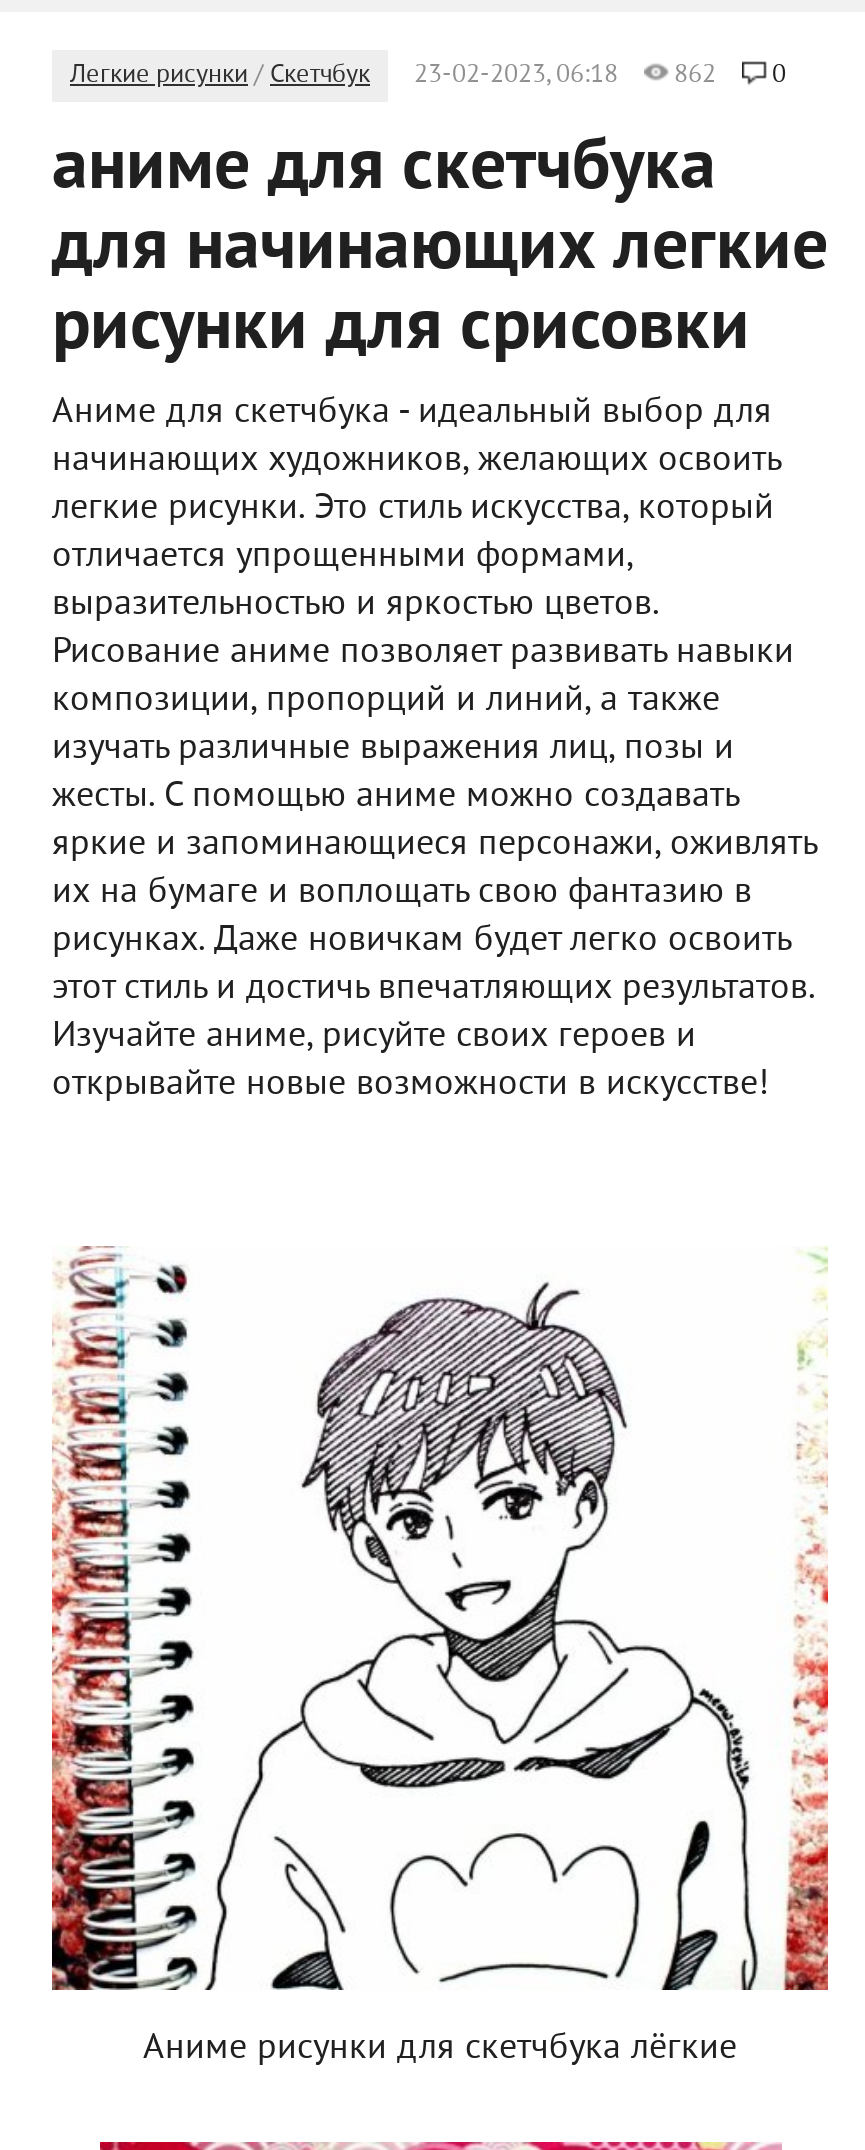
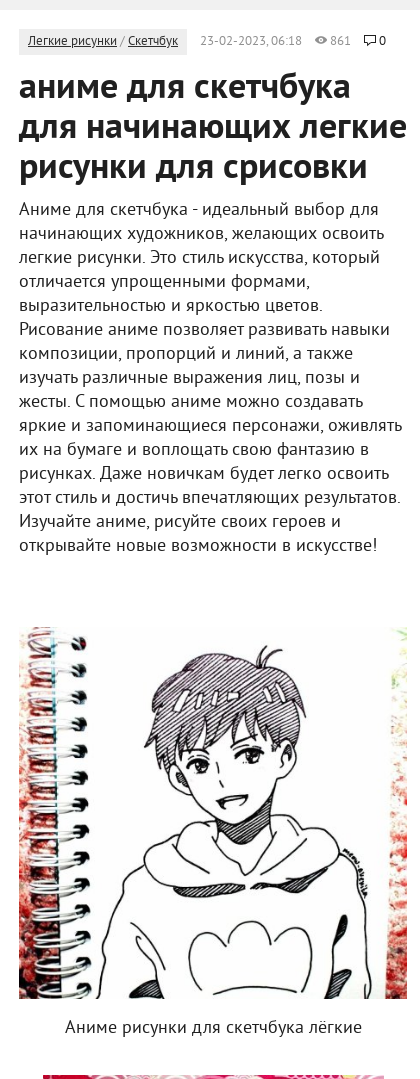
[70,60,786,92] Легкие рисунки / Скетчбук 23-02-2023, 06:18 862 0 -> [28,34,386,50] Легкие рисунки / Скетчбук 23-02-2023, 06:18 861 0

